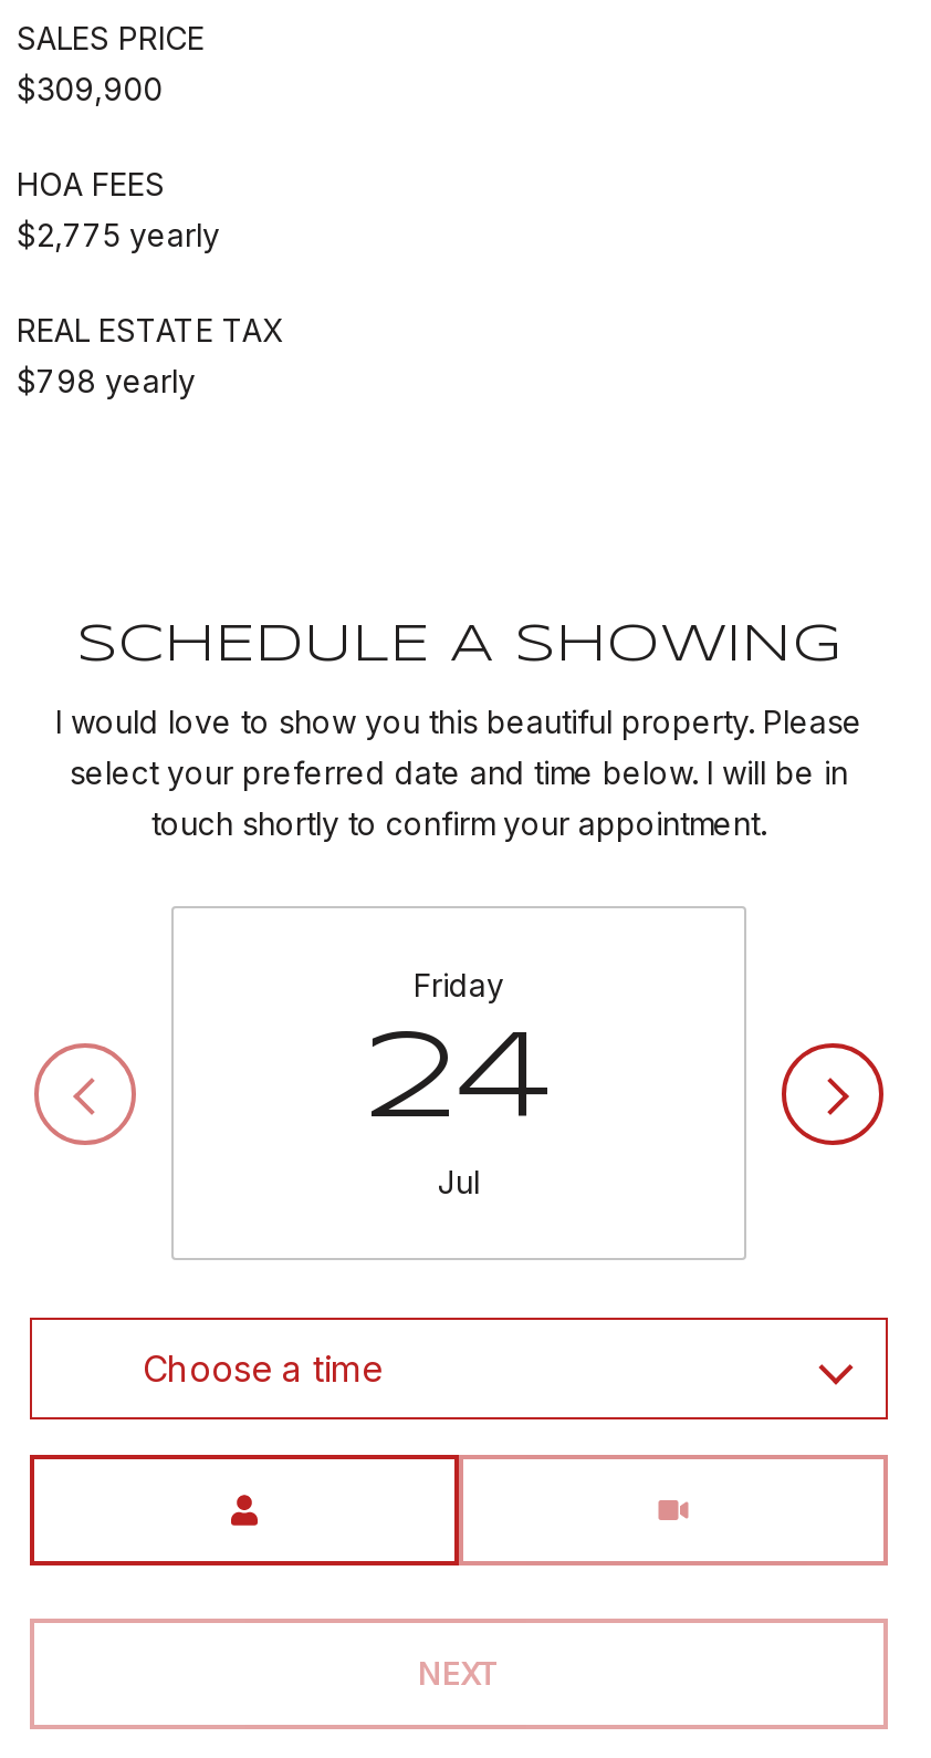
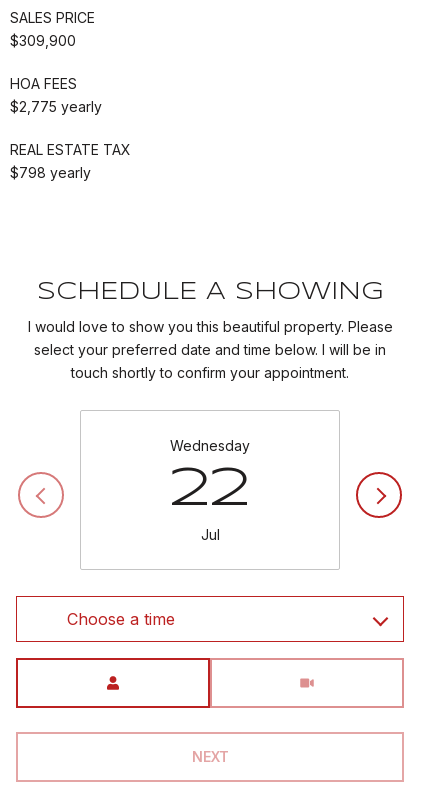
[367,967,551,1144] Friday | 24 -> [170,437,250,517] Wednesday | 22

